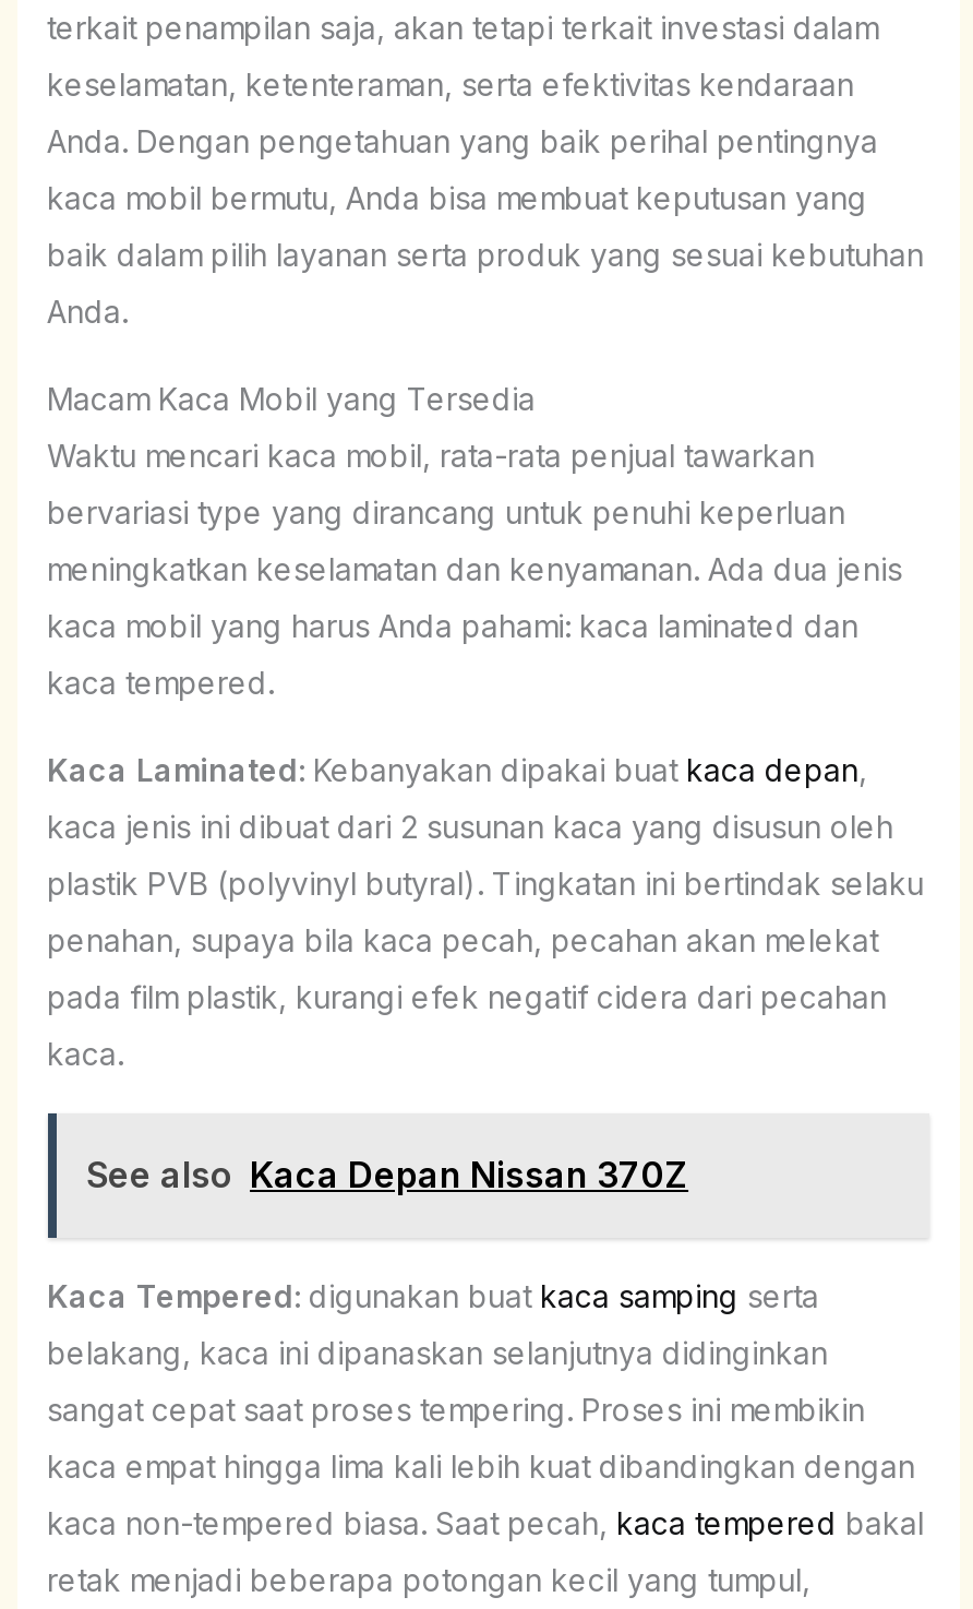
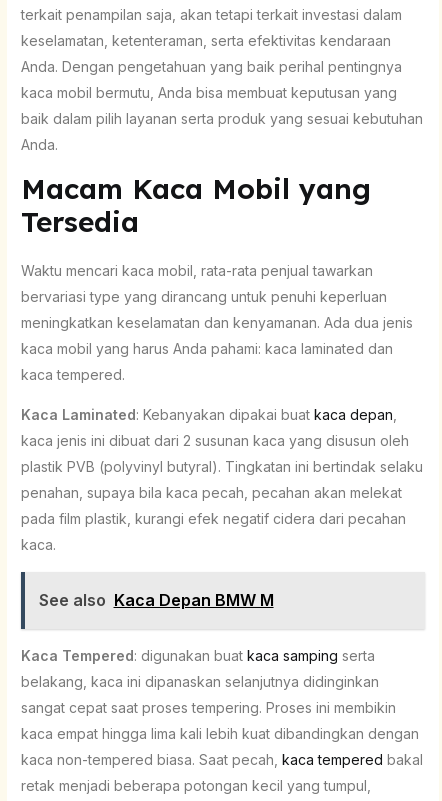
[86,1154,688,1198] See also Kaca Depan Nissan 370Z -> [38,590,273,610] See also Kaca Depan BMW M

